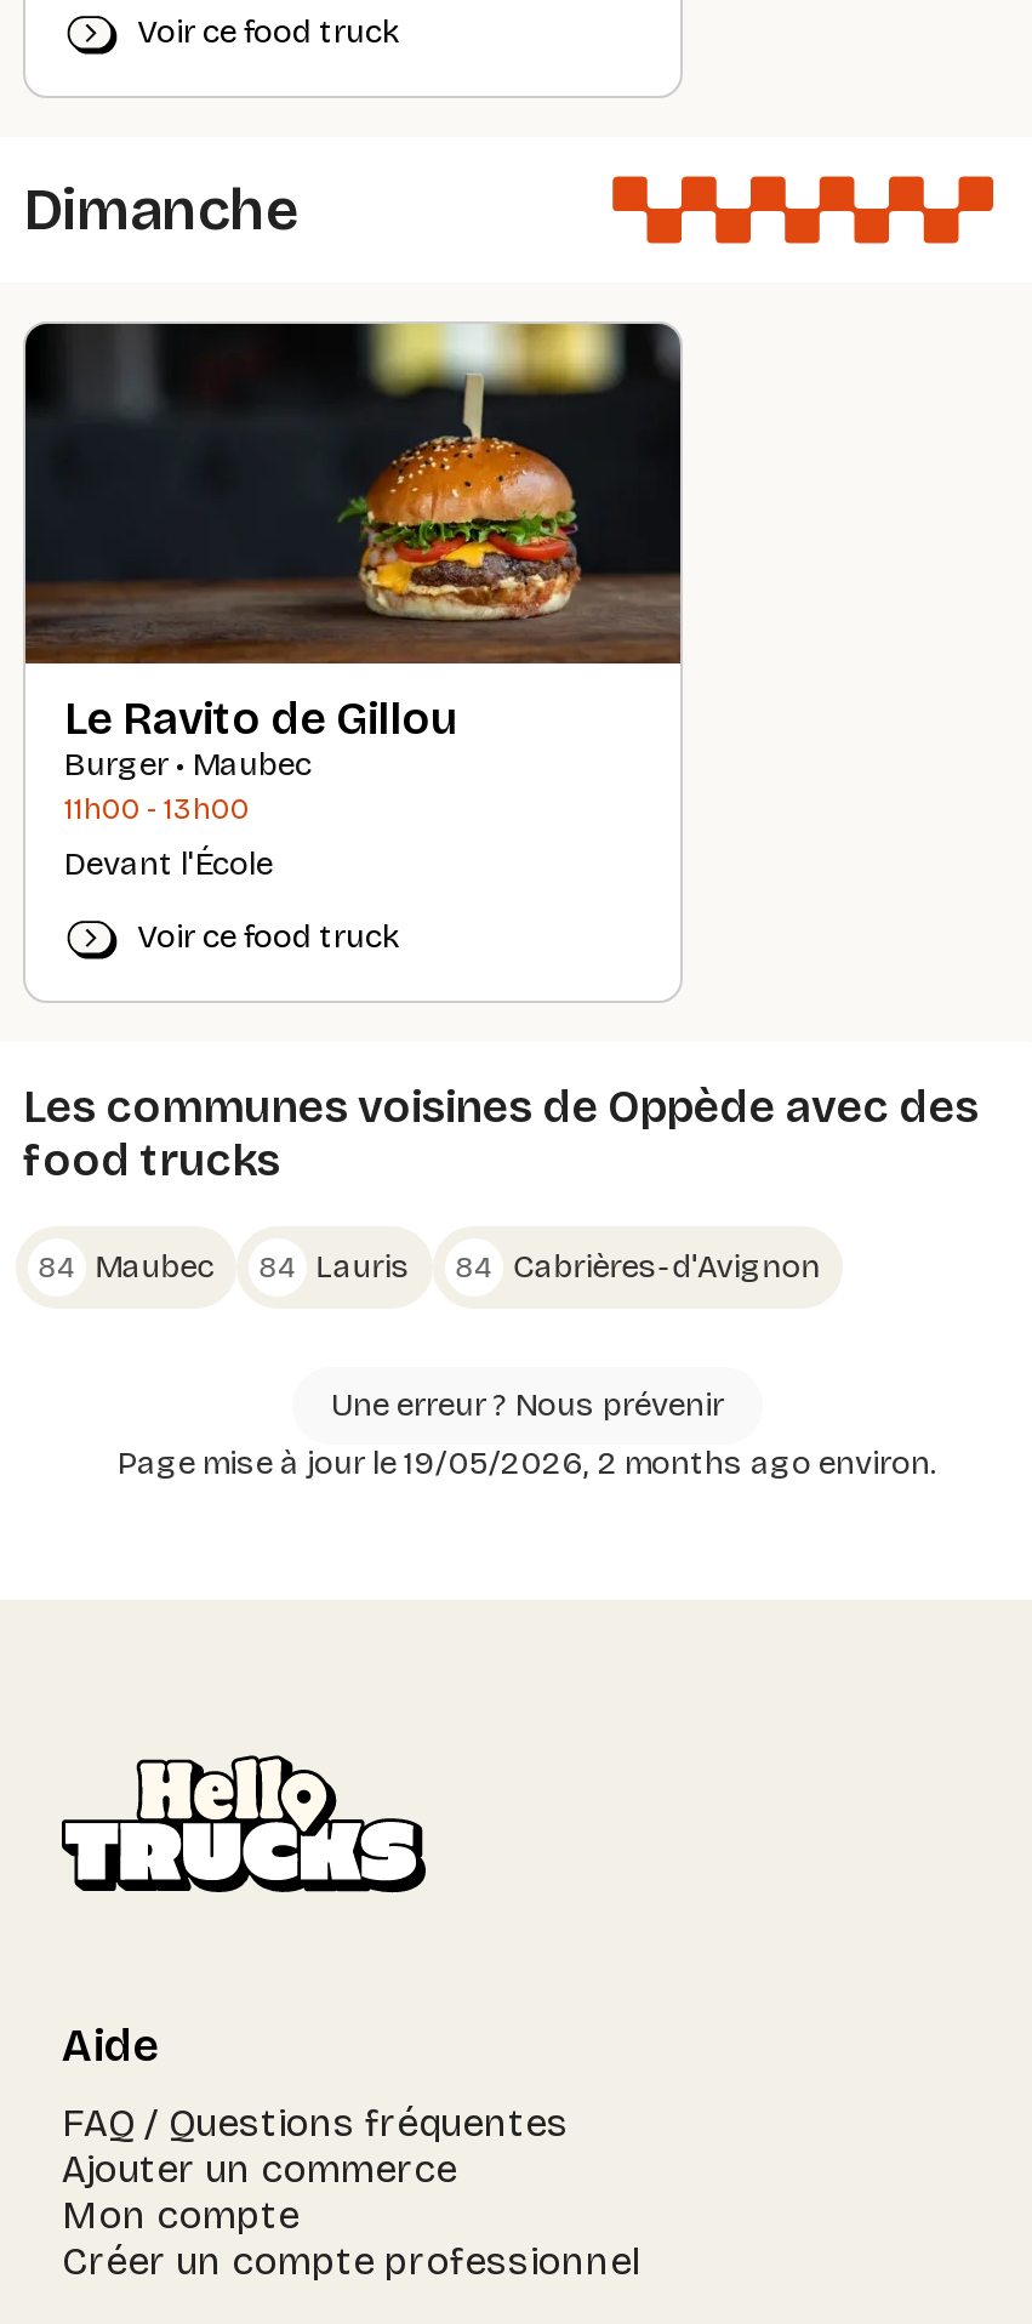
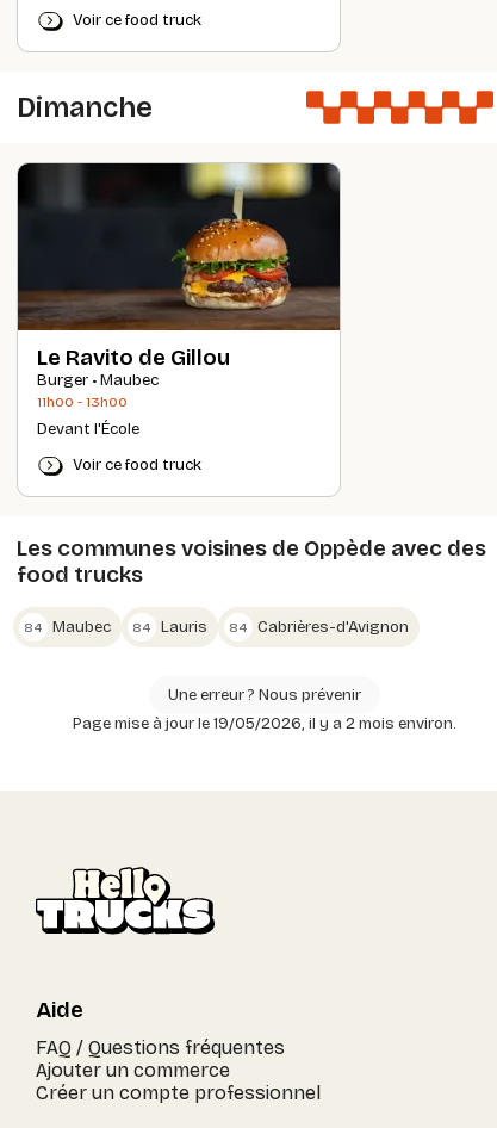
[118,1444,937,1483] Page mise à jour le 19/05/2026, 2 months ago environ. -> [73,714,456,733] Page mise à jour le 19/05/2026, il y a 2 mois environ.
[62,2192,300,2238] Mon compte -> none

